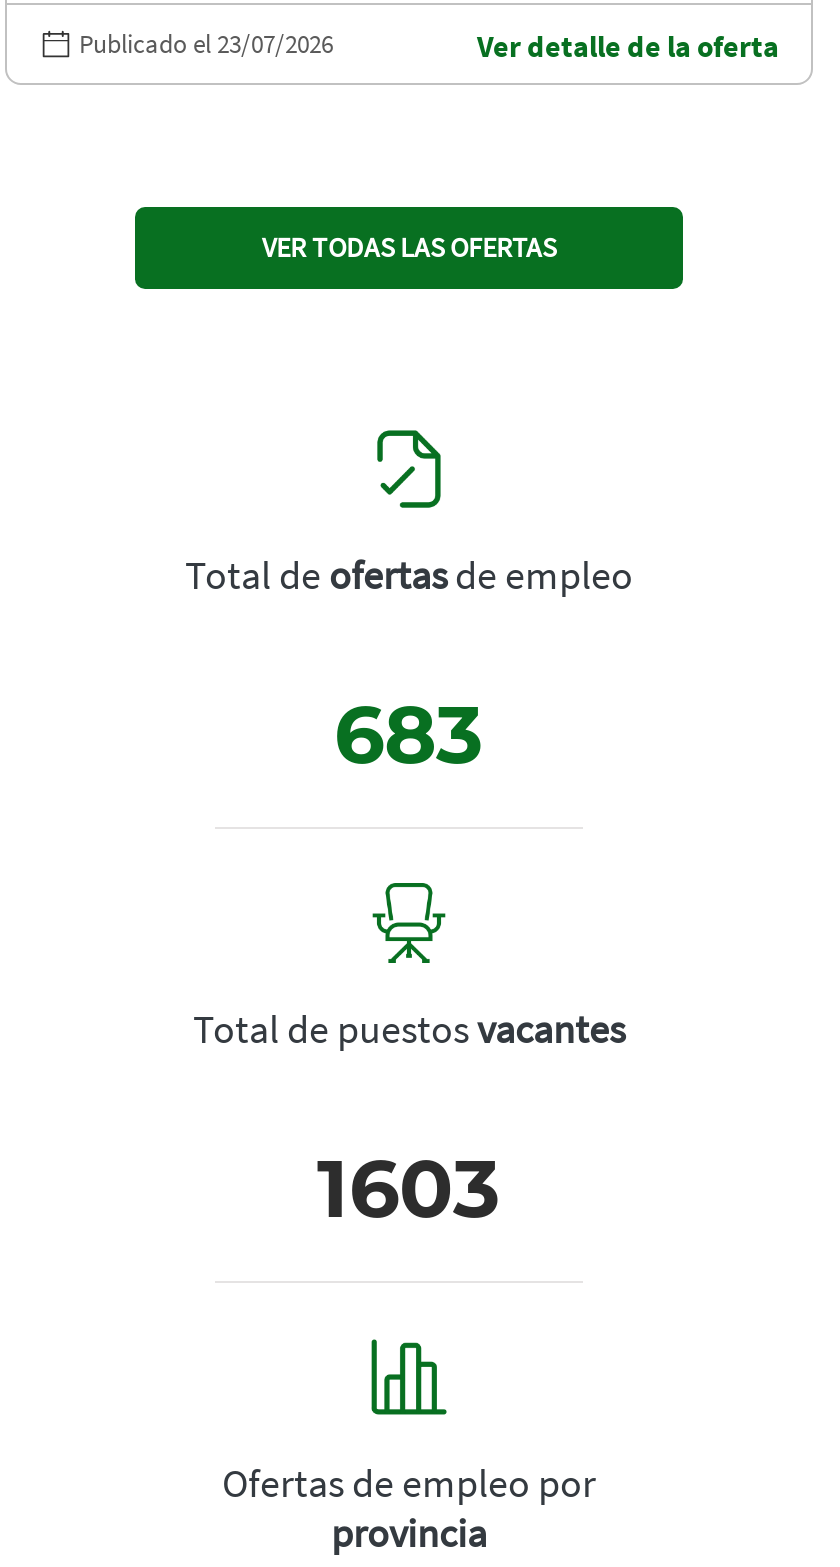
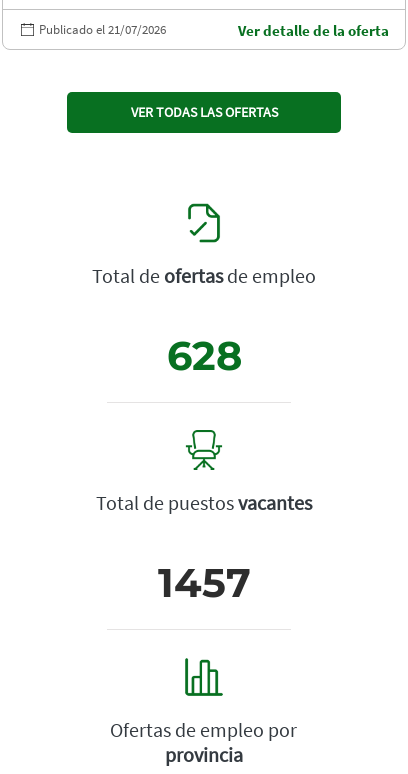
[79,27,333,61] Publicado el 23/07/2026 -> [39,21,166,38] Publicado el 21/07/2026
[334,685,484,783] 683 -> [166,331,241,380] 628
[317,1139,501,1237] 1603 -> [157,558,250,607] 1457

